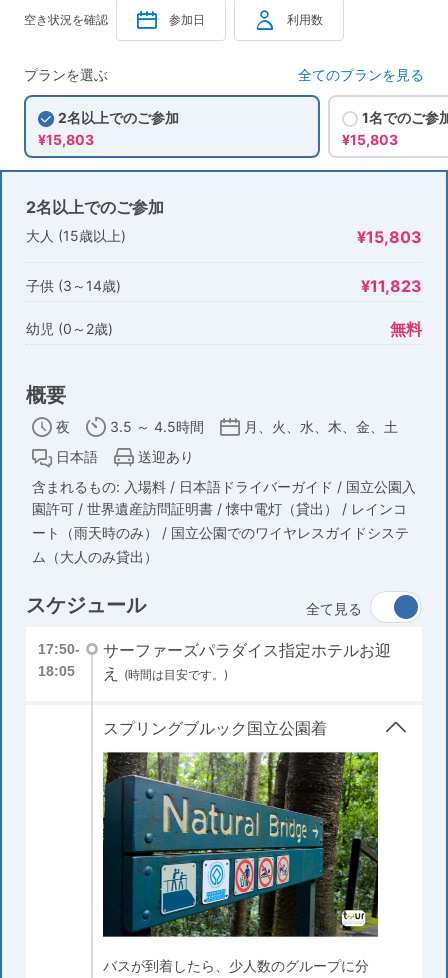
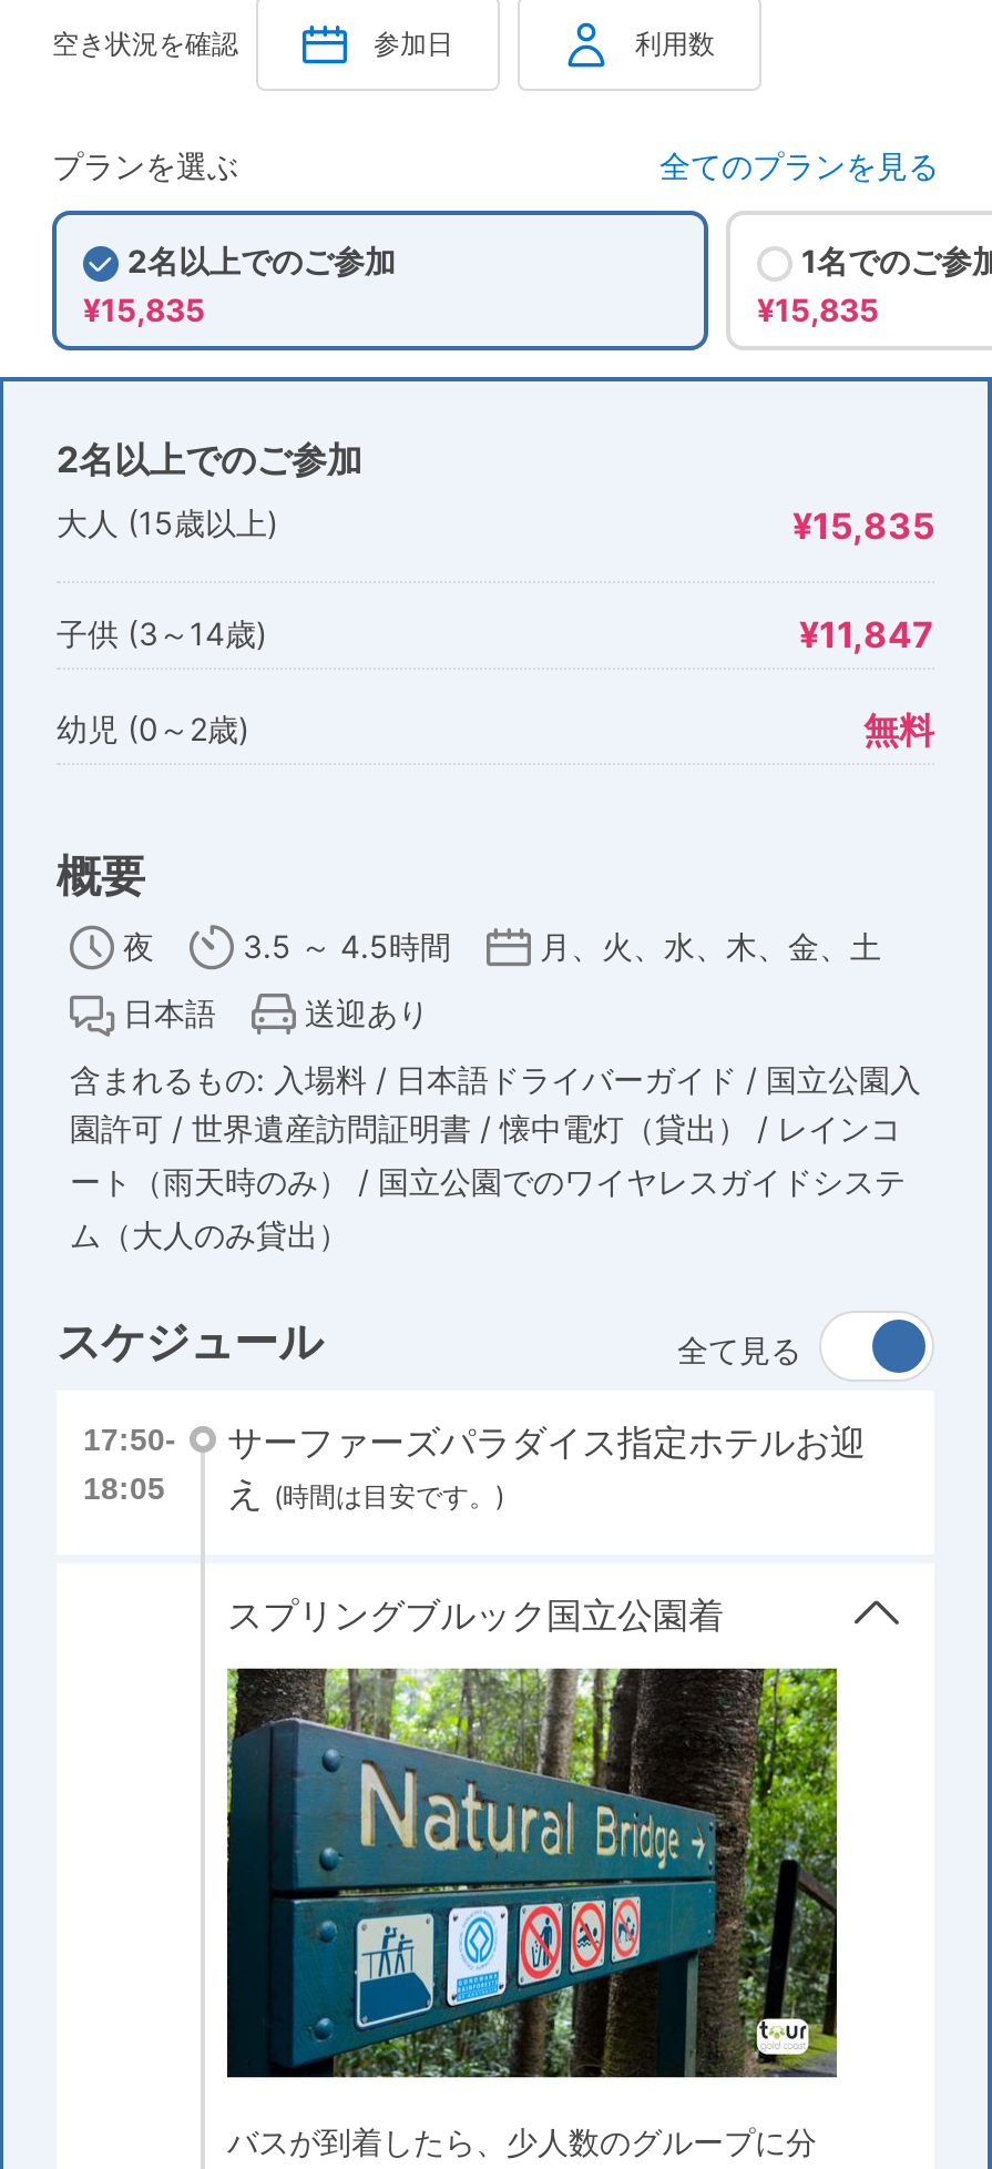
[38,131,94,148] ¥15,803 -> [83,291,205,329] ¥15,835
[342,131,398,148] ¥15,803 -> [757,291,879,329] ¥15,835
[357,227,422,247] ¥15,803 -> [792,504,934,548] ¥15,835
[361,276,422,296] ¥11,823 -> [799,613,934,657] ¥11,847

